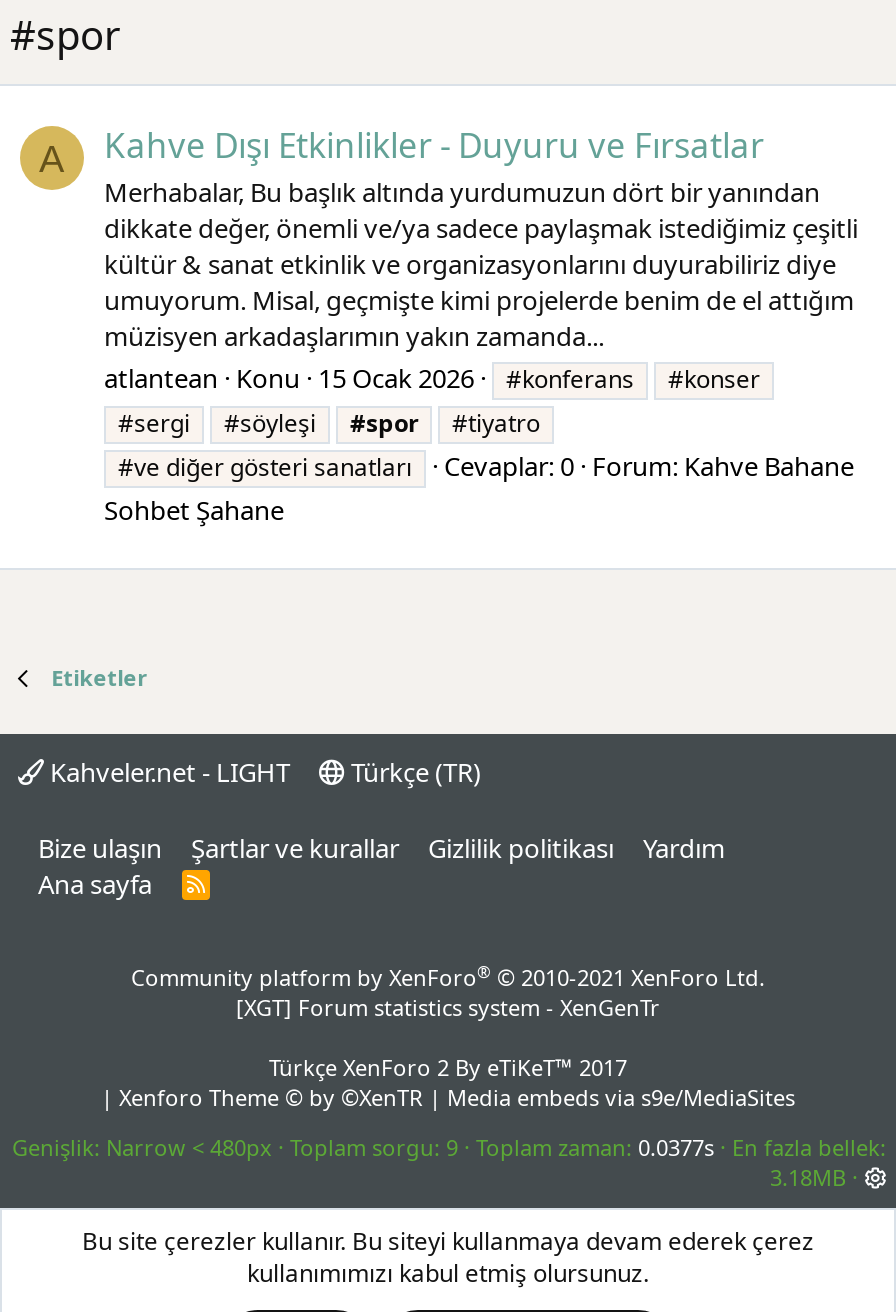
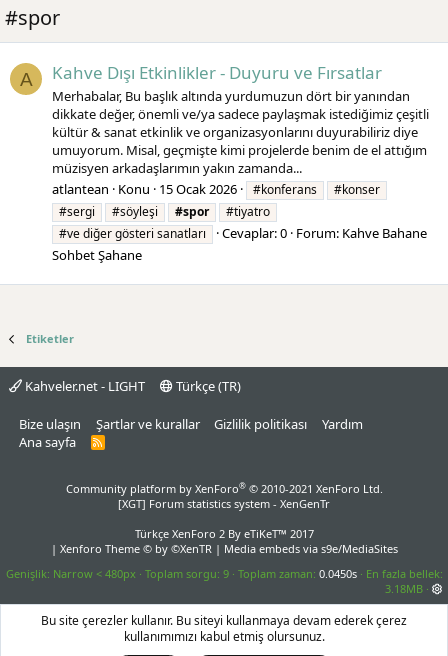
[290,1132,880,1162] Toplam sorgu 9 Toplam zaman 0.0377s En fazla bellek -> [145,566,440,581] Toplam sorgu 9 Toplam zaman 0.0450s En fazla bellek

